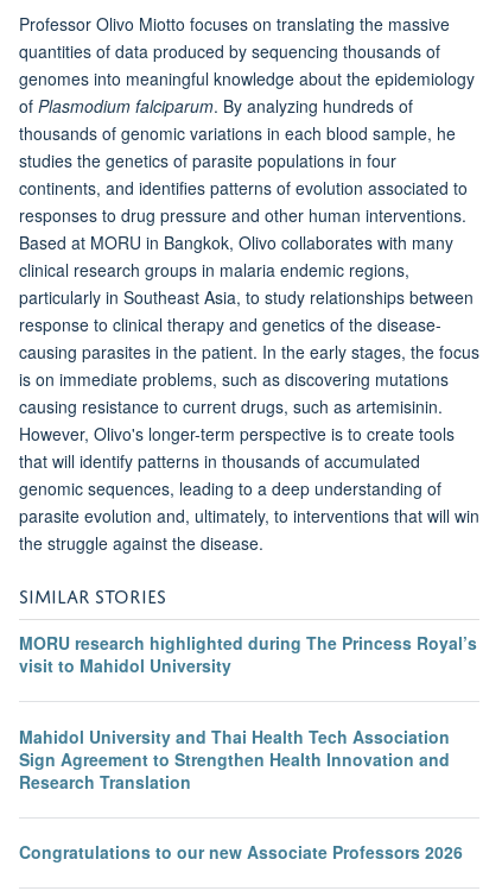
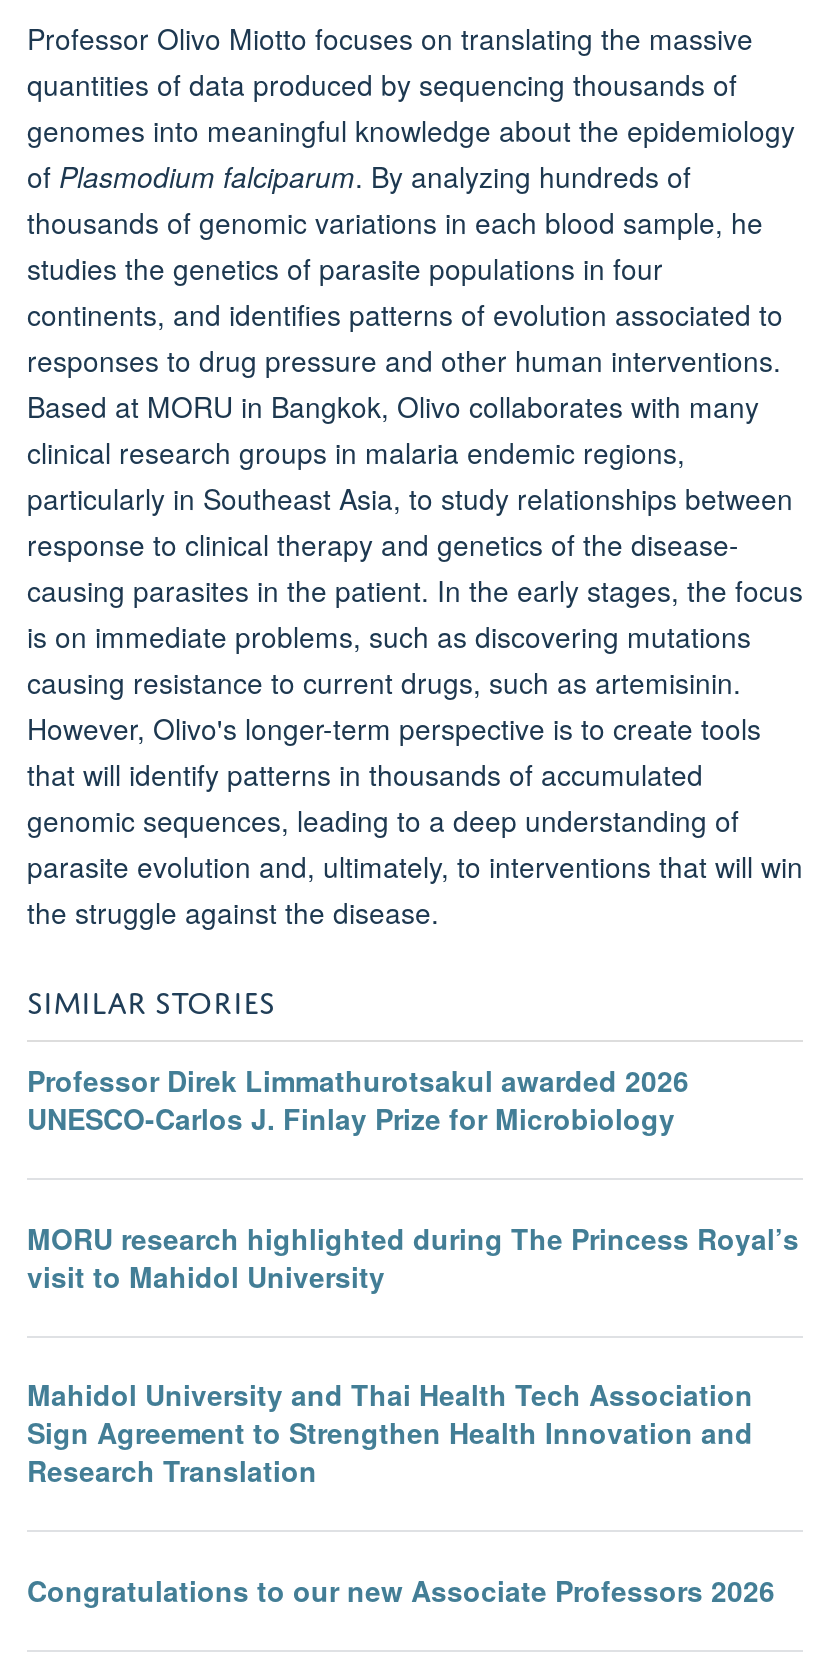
none -> [27,1059,689,1137] Professor Direk Limmathurotsakul awarded 2026 | UNESCO-Carlos J. Finlay Prize for Microbiology

